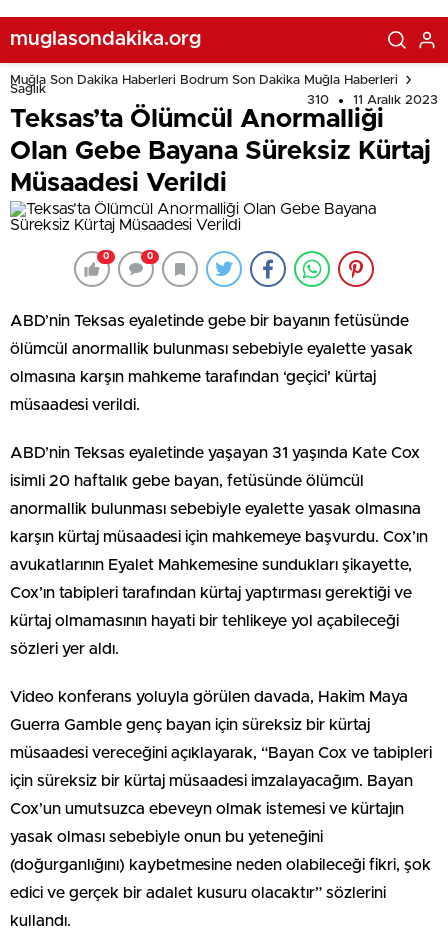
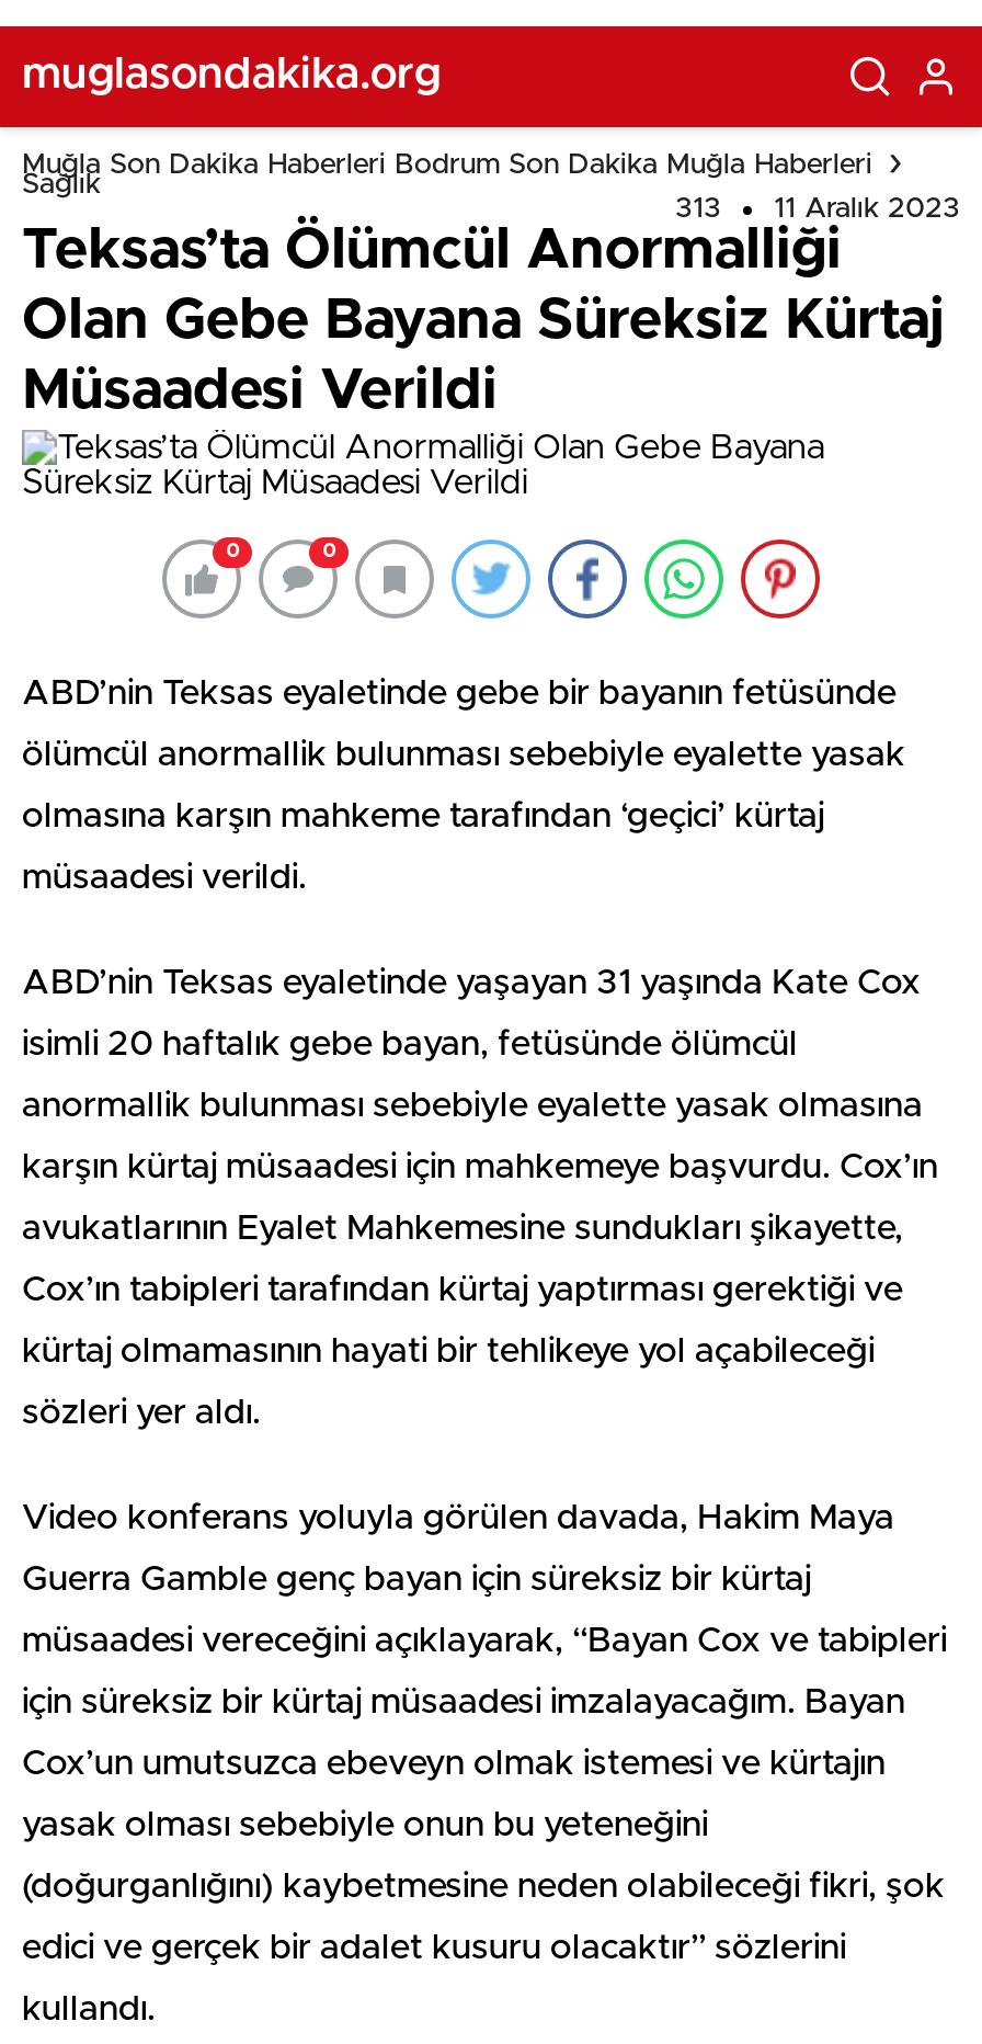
[307,94,438,107] 310 11 Aralık 2023 -> [675,195,960,224] 313 11 Aralık 2023

